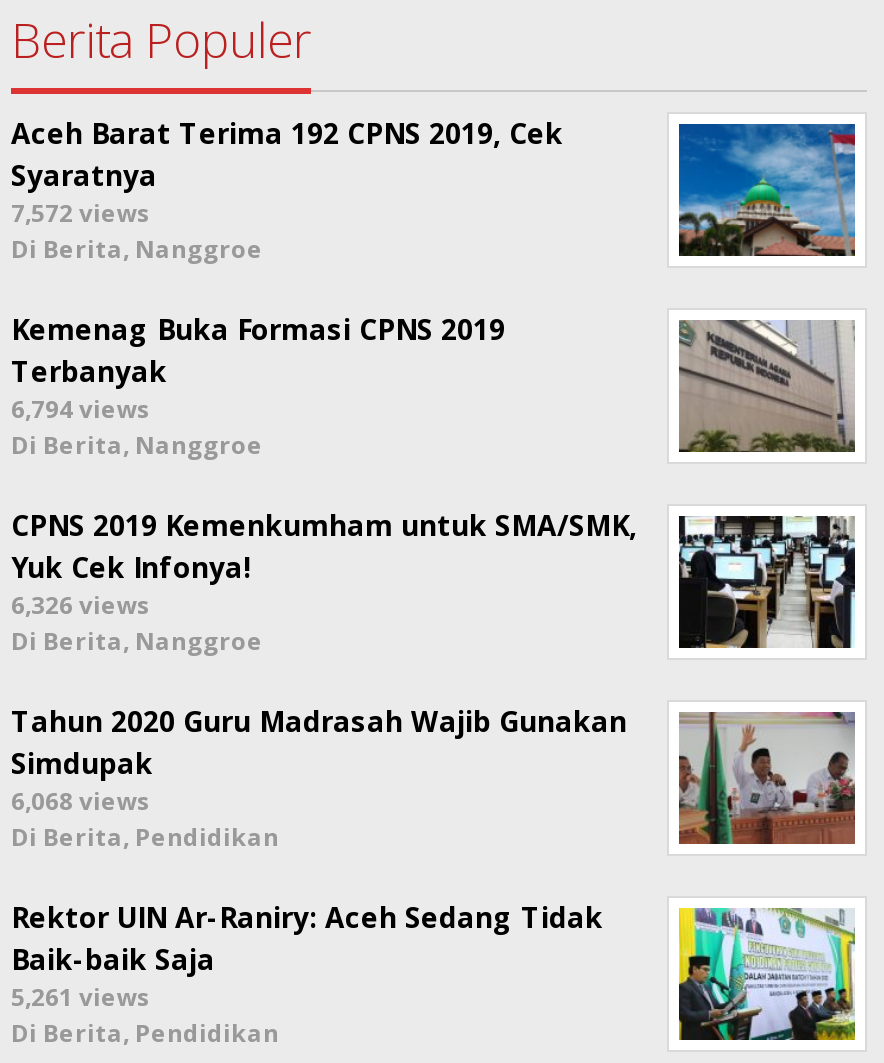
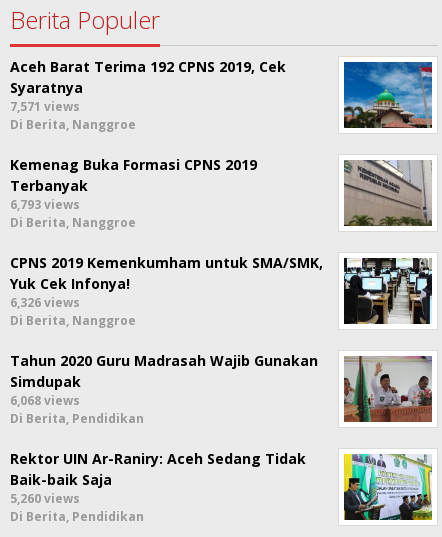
[11,197,151,231] 7,572 views -> [10,98,80,115] 7,571 views
[11,393,151,427] 6,794 views -> [10,196,80,213] 6,793 views
[11,981,151,1015] 5,261 views -> [10,490,80,507] 5,260 views

